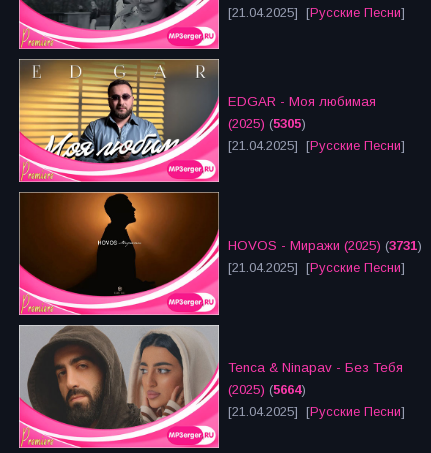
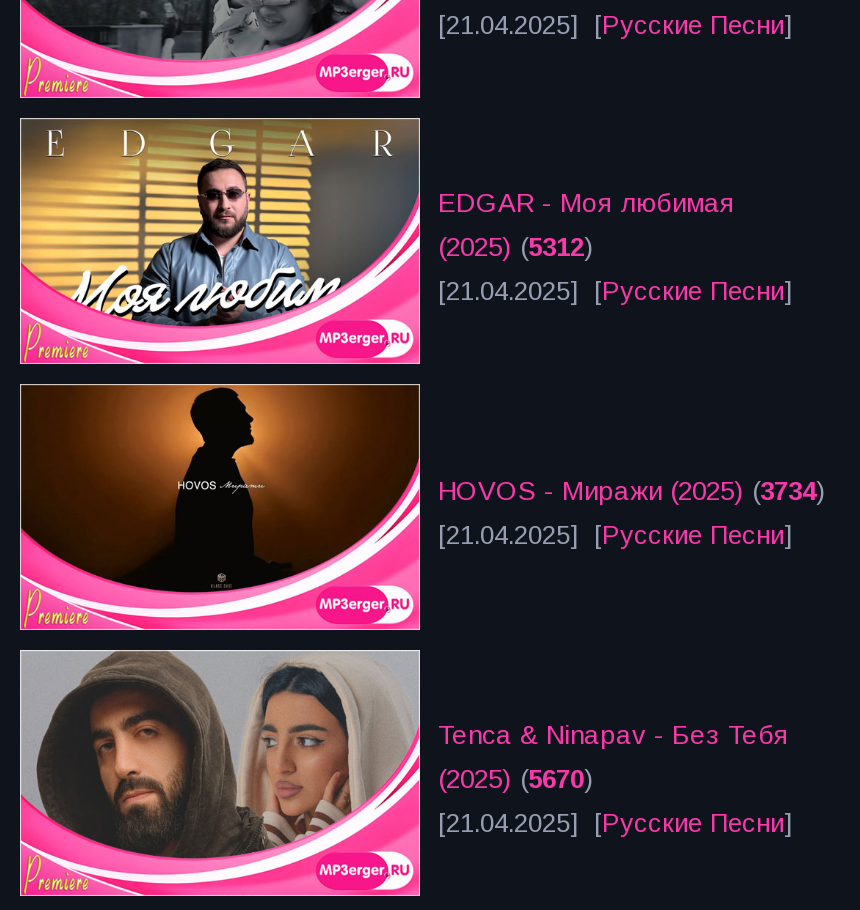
[228,116,306,131] (2025) (5305) -> [438,233,594,263] (2025) (5312)
[228,238,422,253] HOVOS - Миражи (2025) (3731) -> [438,477,826,507] HOVOS - Миражи (2025) (3734)
[228,382,306,397] (2025) (5664) -> [438,765,594,795] (2025) (5670)

